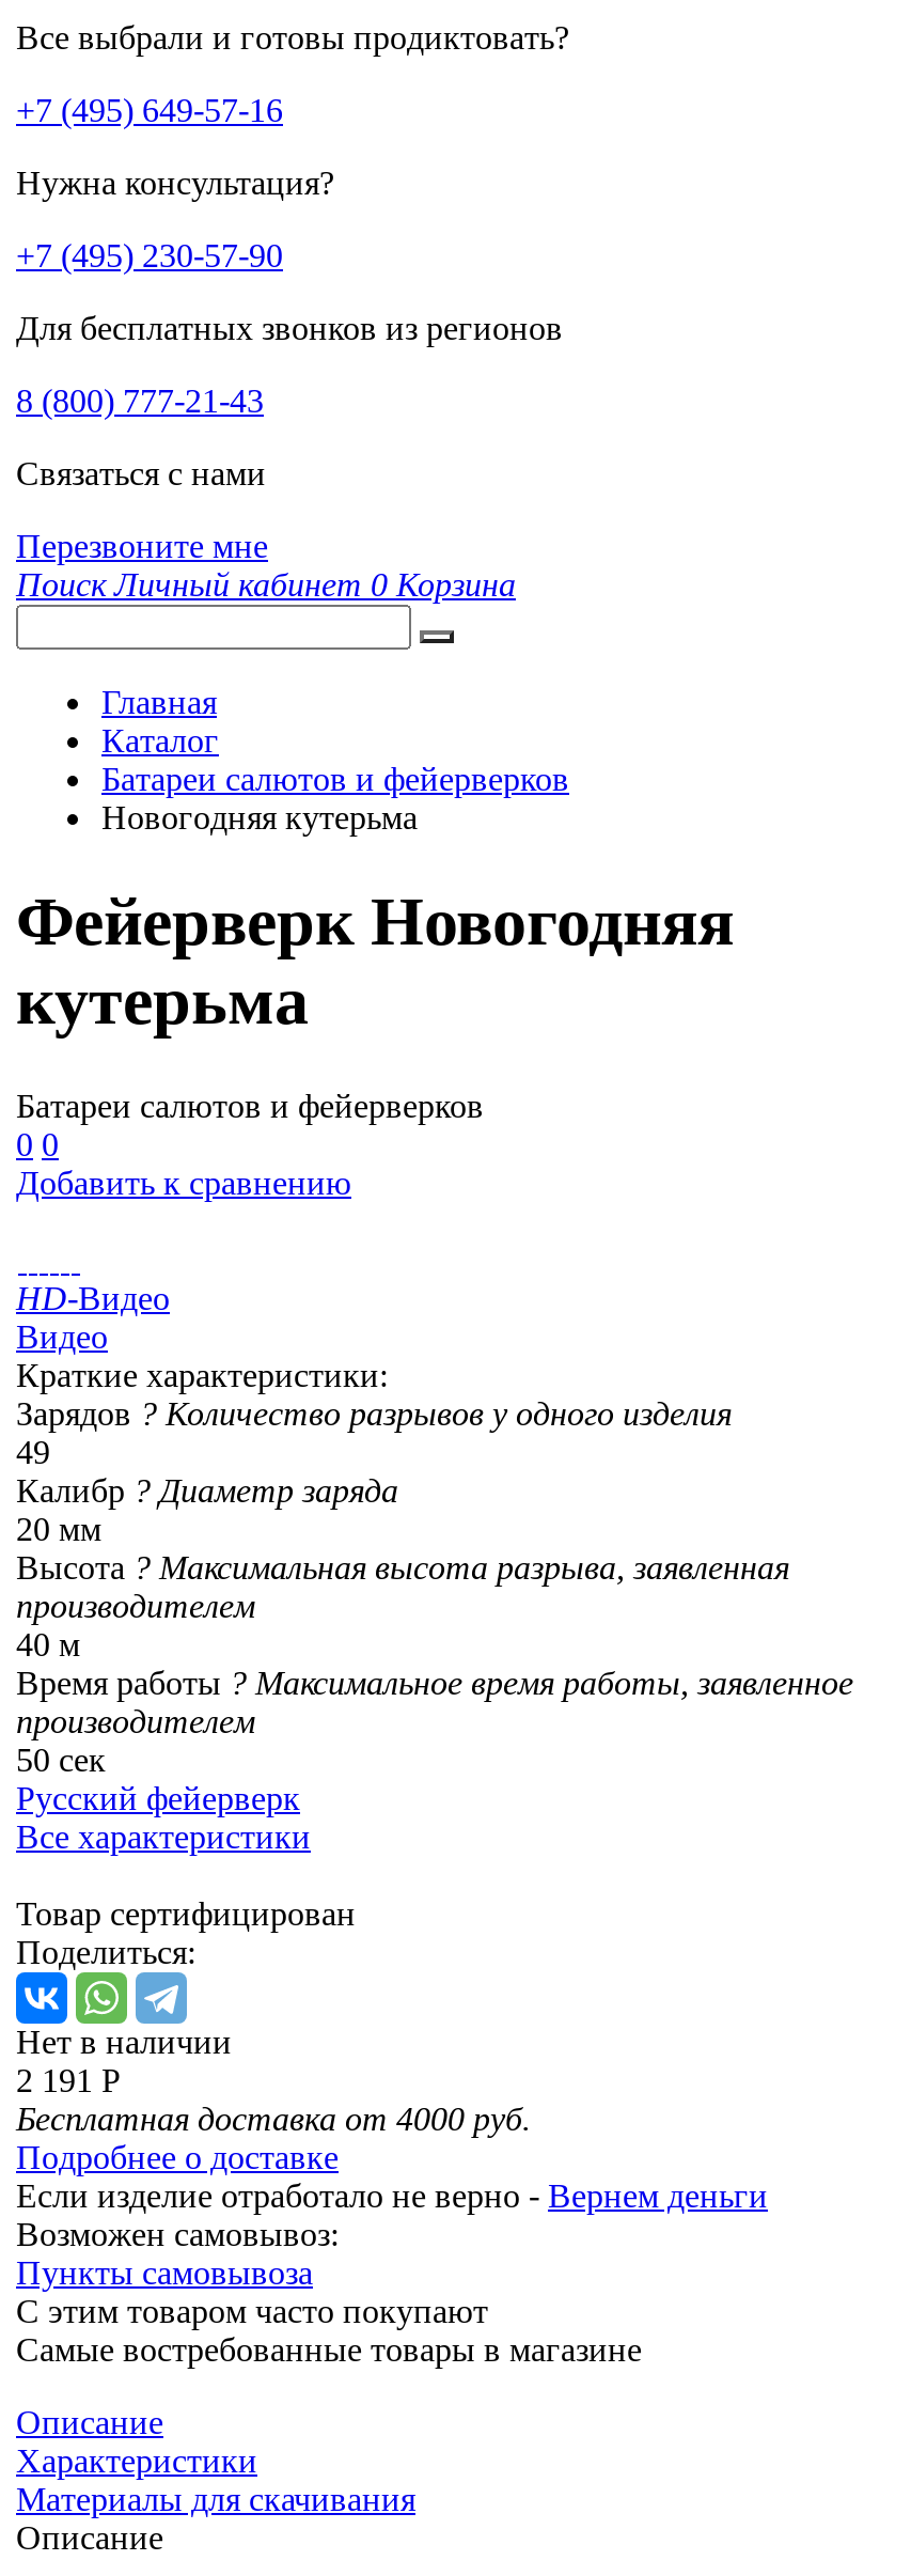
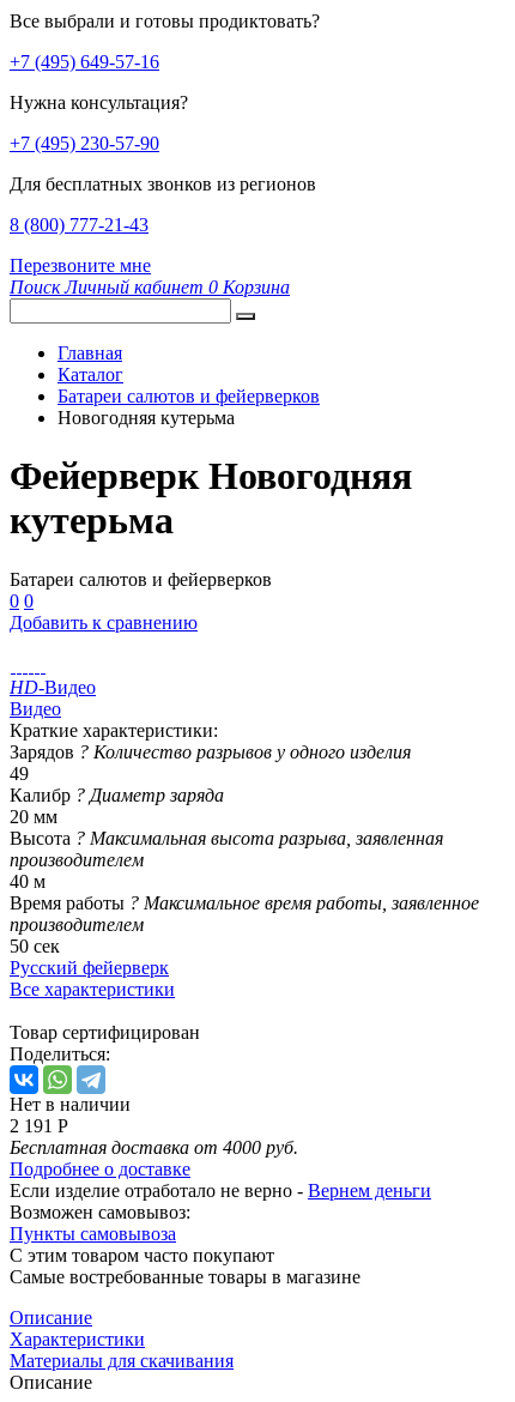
[16,455,266,491] Связаться с нами -> none

